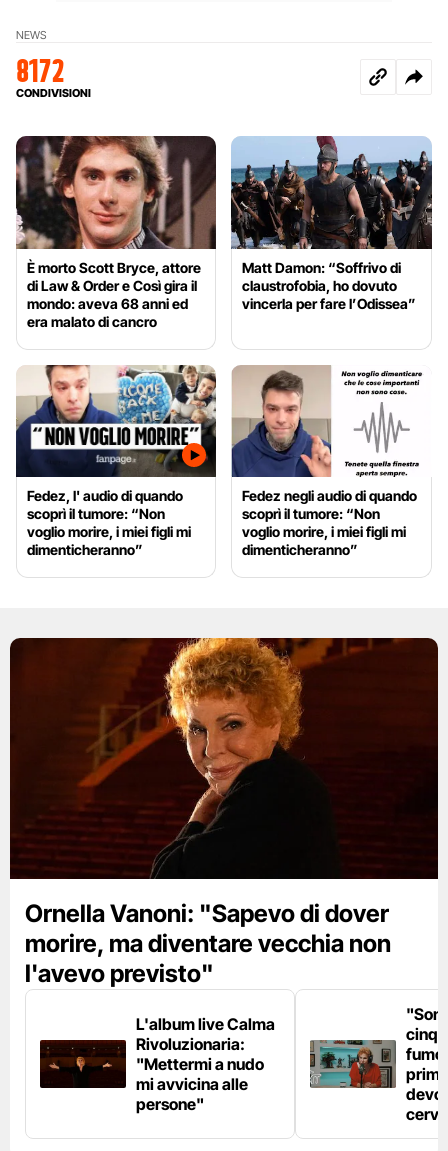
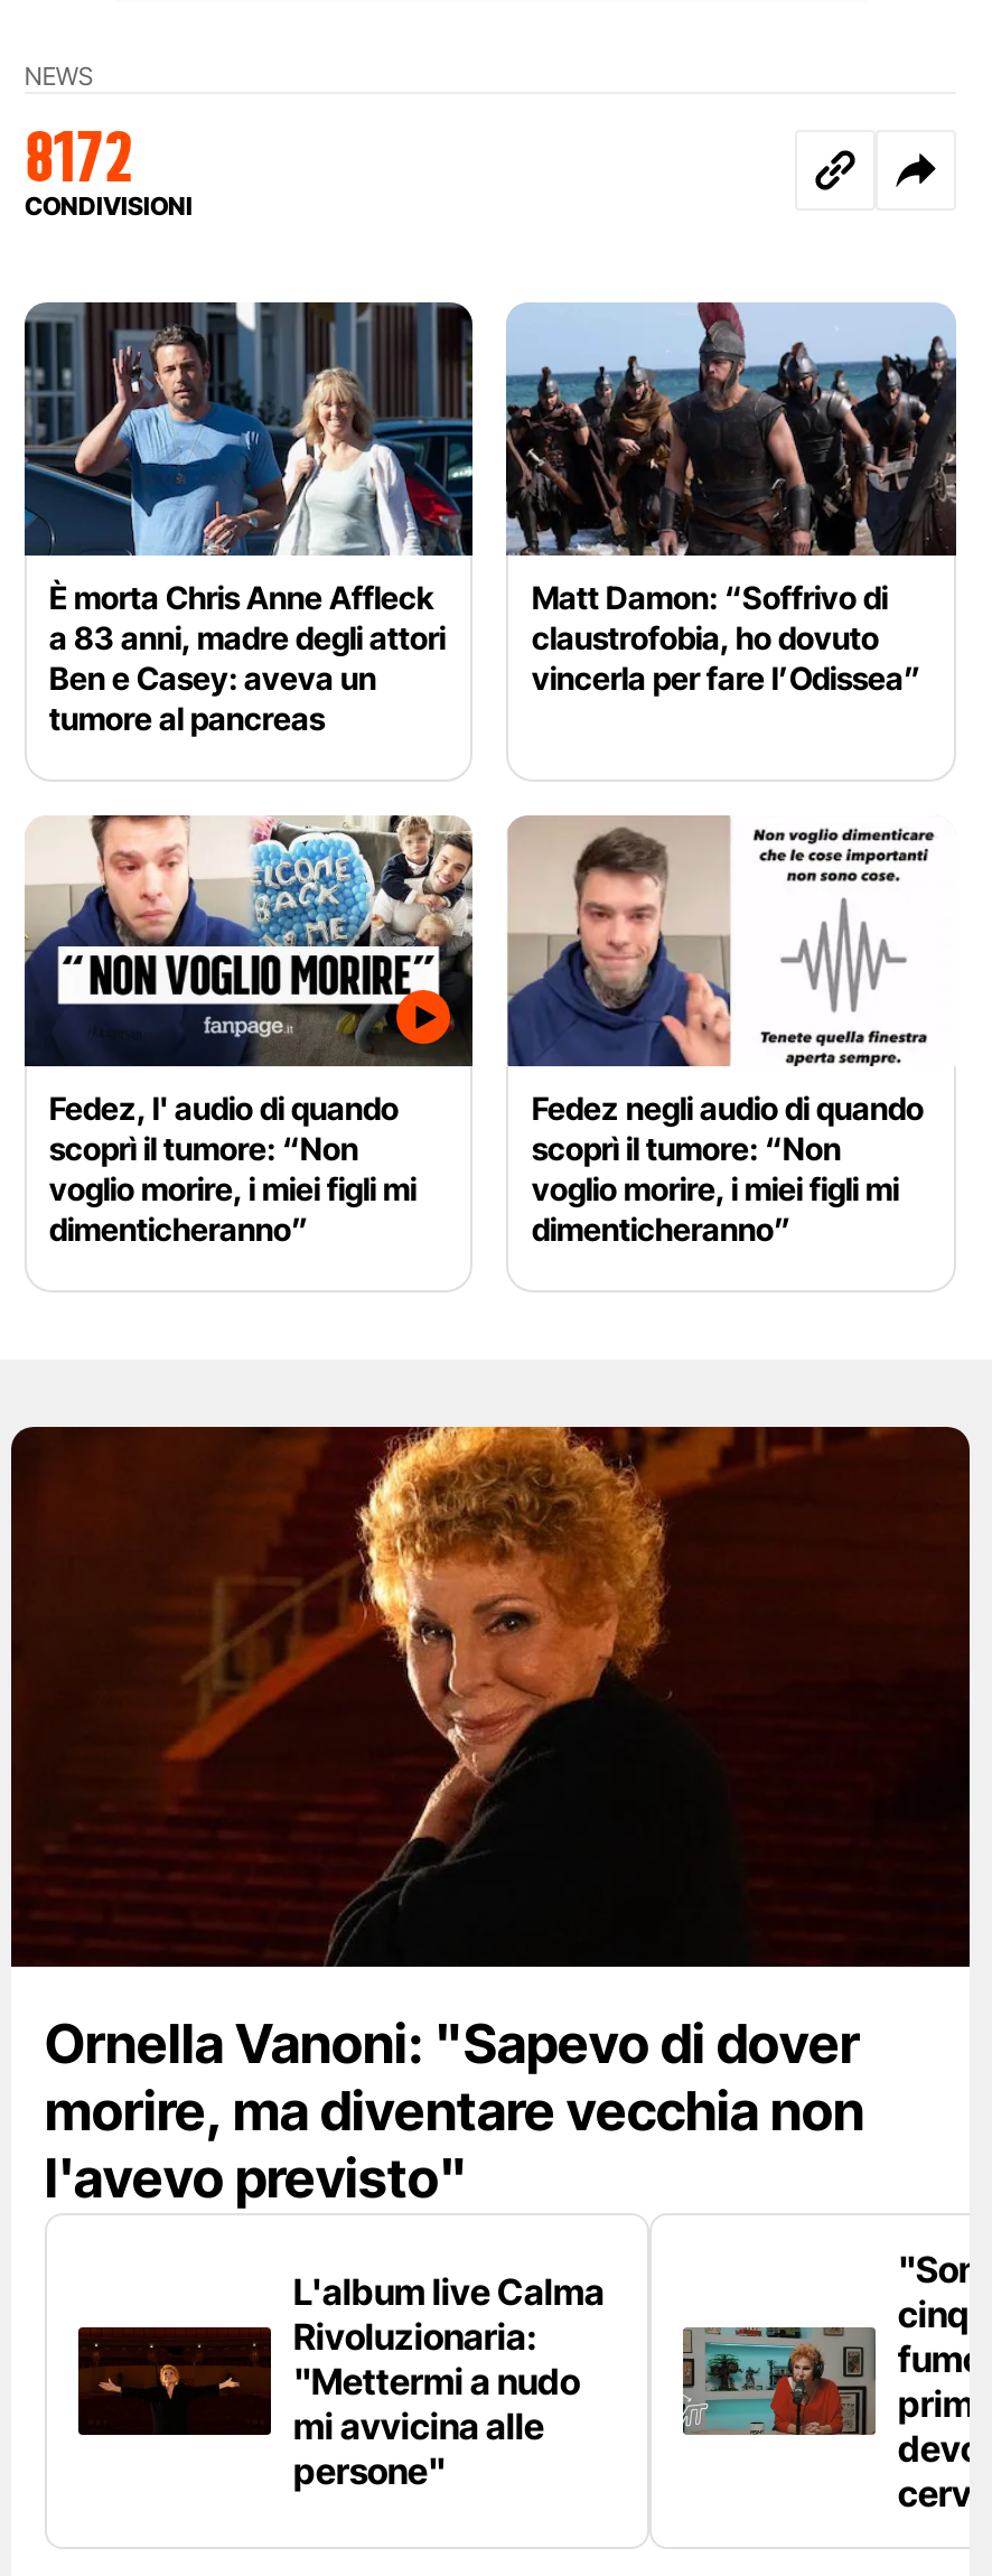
[15,135,217,330] [image] | È morto Scott Bryce, attore | di Law & Order e Così gira il | mondo: aveva 68 anni ed | era malato di cancro -> [22,300,475,736] [image] | È morta Chris Anne Affleck | a 83 anni, madre degli attori | Ben e Casey: aveva un | tumore al pancreas

